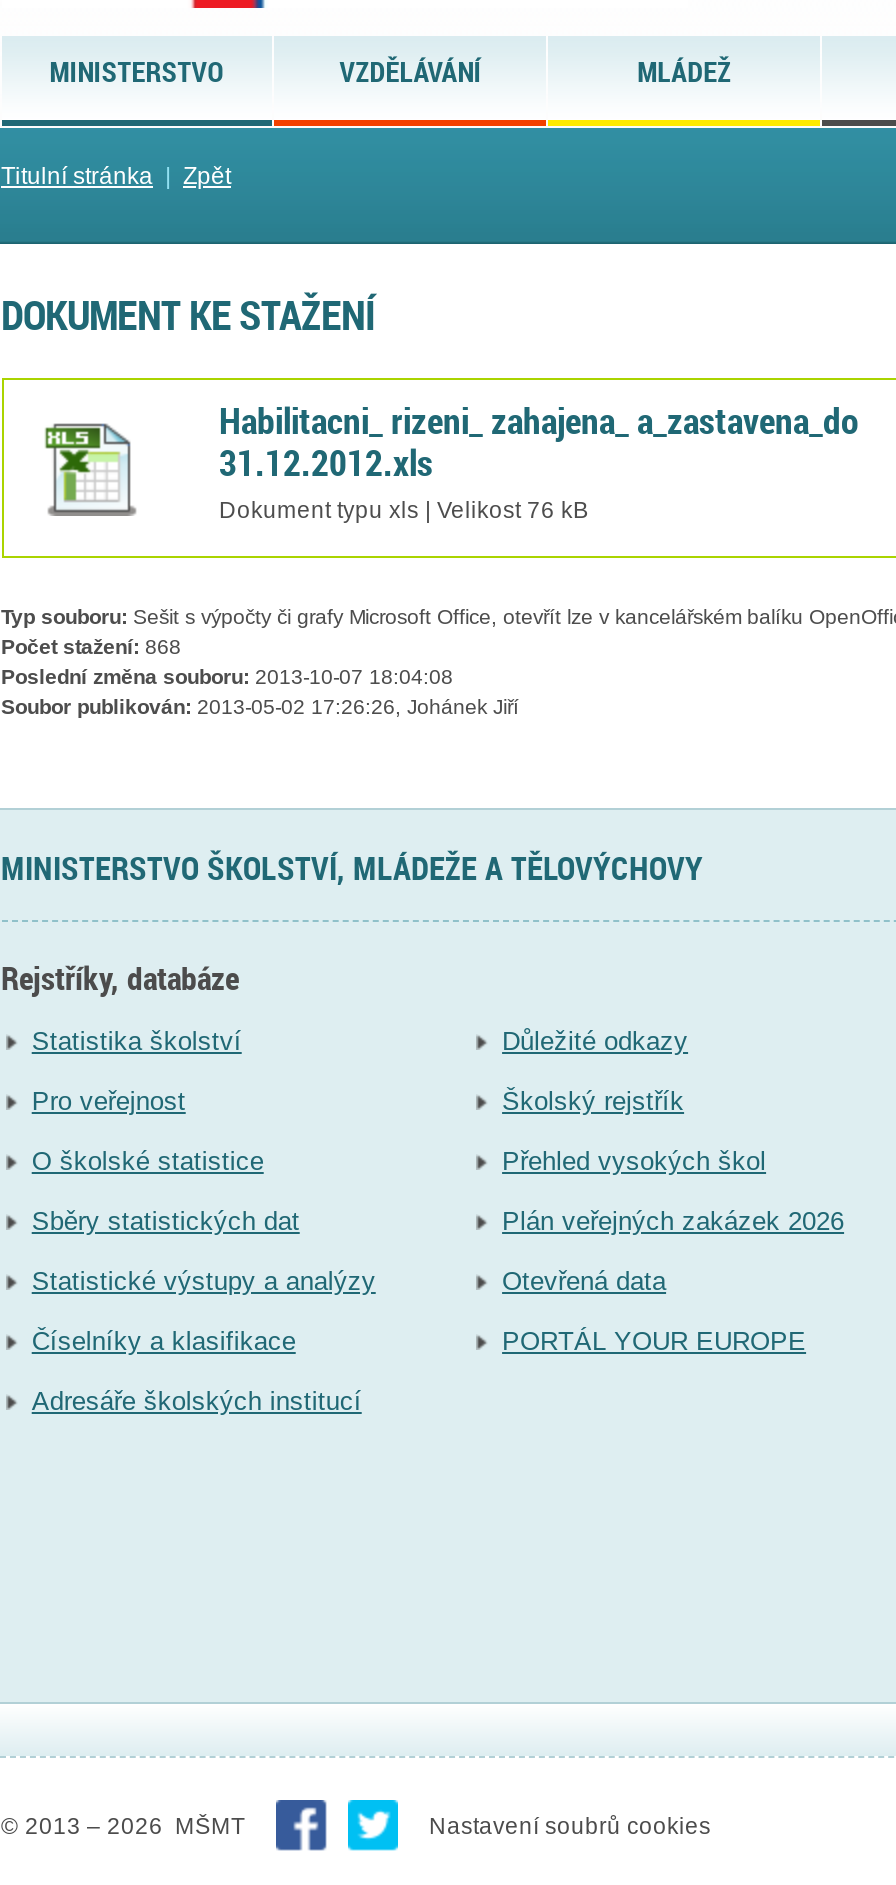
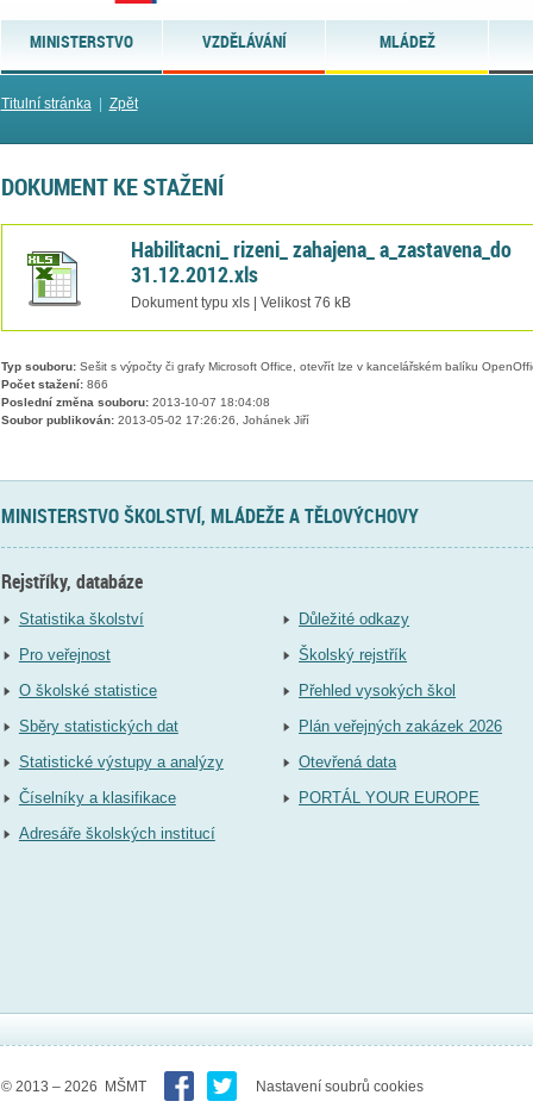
[1,637,181,659] Počet stažení: 868 -> [1,378,108,391] Počet stažení: 866

